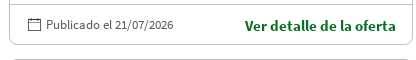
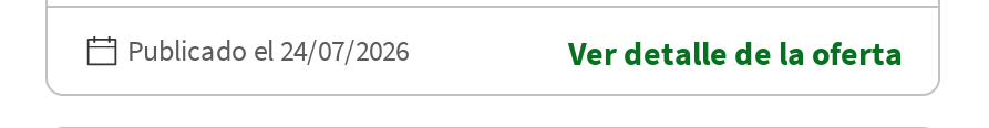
[46,16,173,33] Publicado el 21/07/2026 -> [127,31,409,69] Publicado el 24/07/2026

